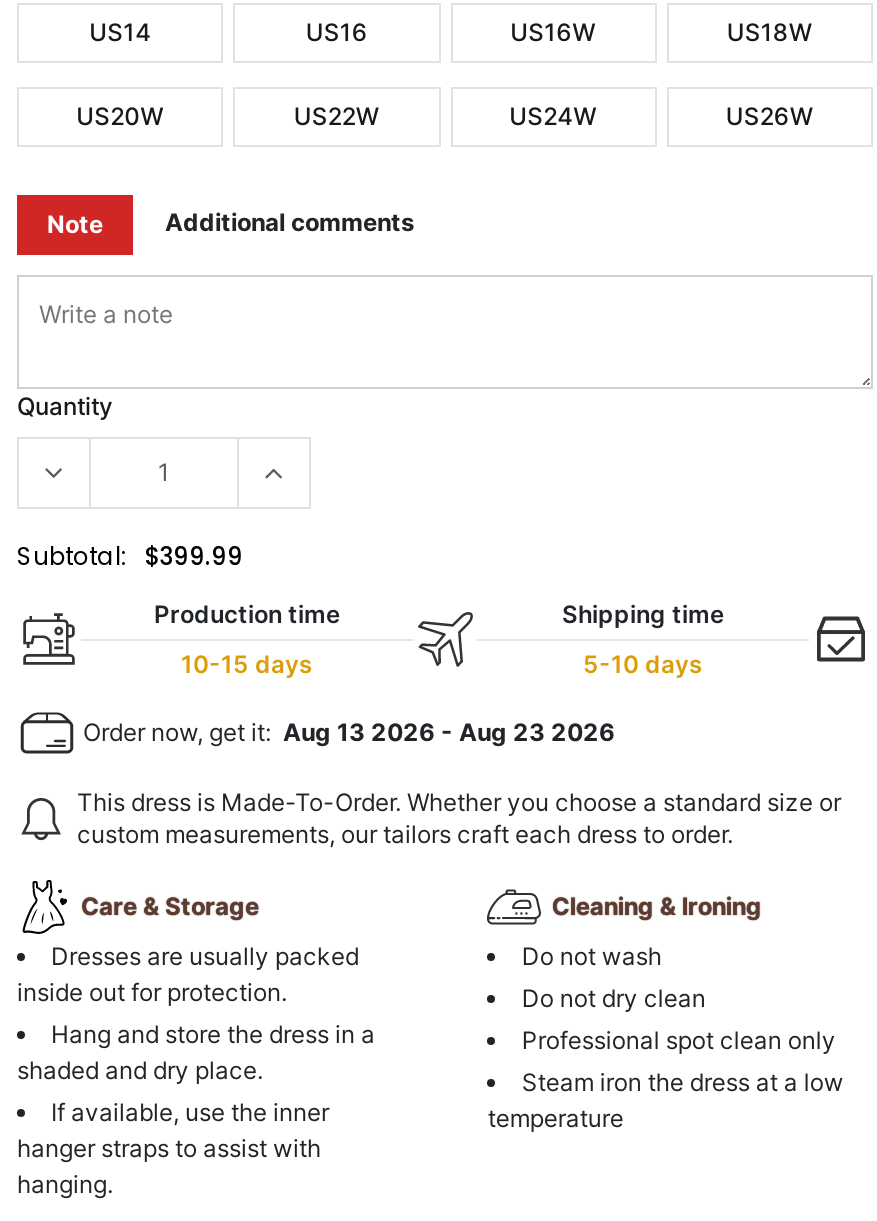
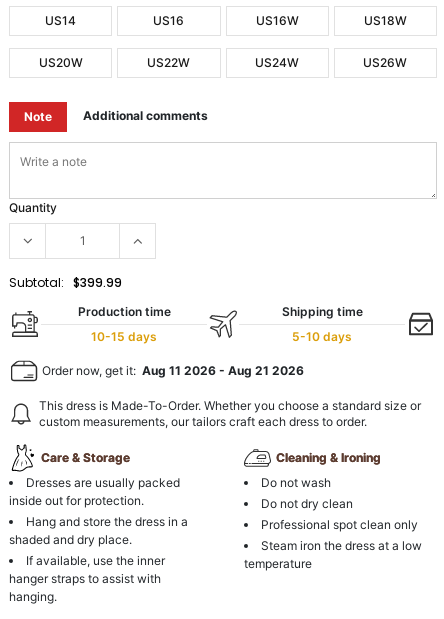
[77,716,615,746] Order now, get it: Aug 13 2026 - Aug 23 2026 -> [39,363,304,378] Order now, get it: Aug 11 2026 - Aug 21 2026

